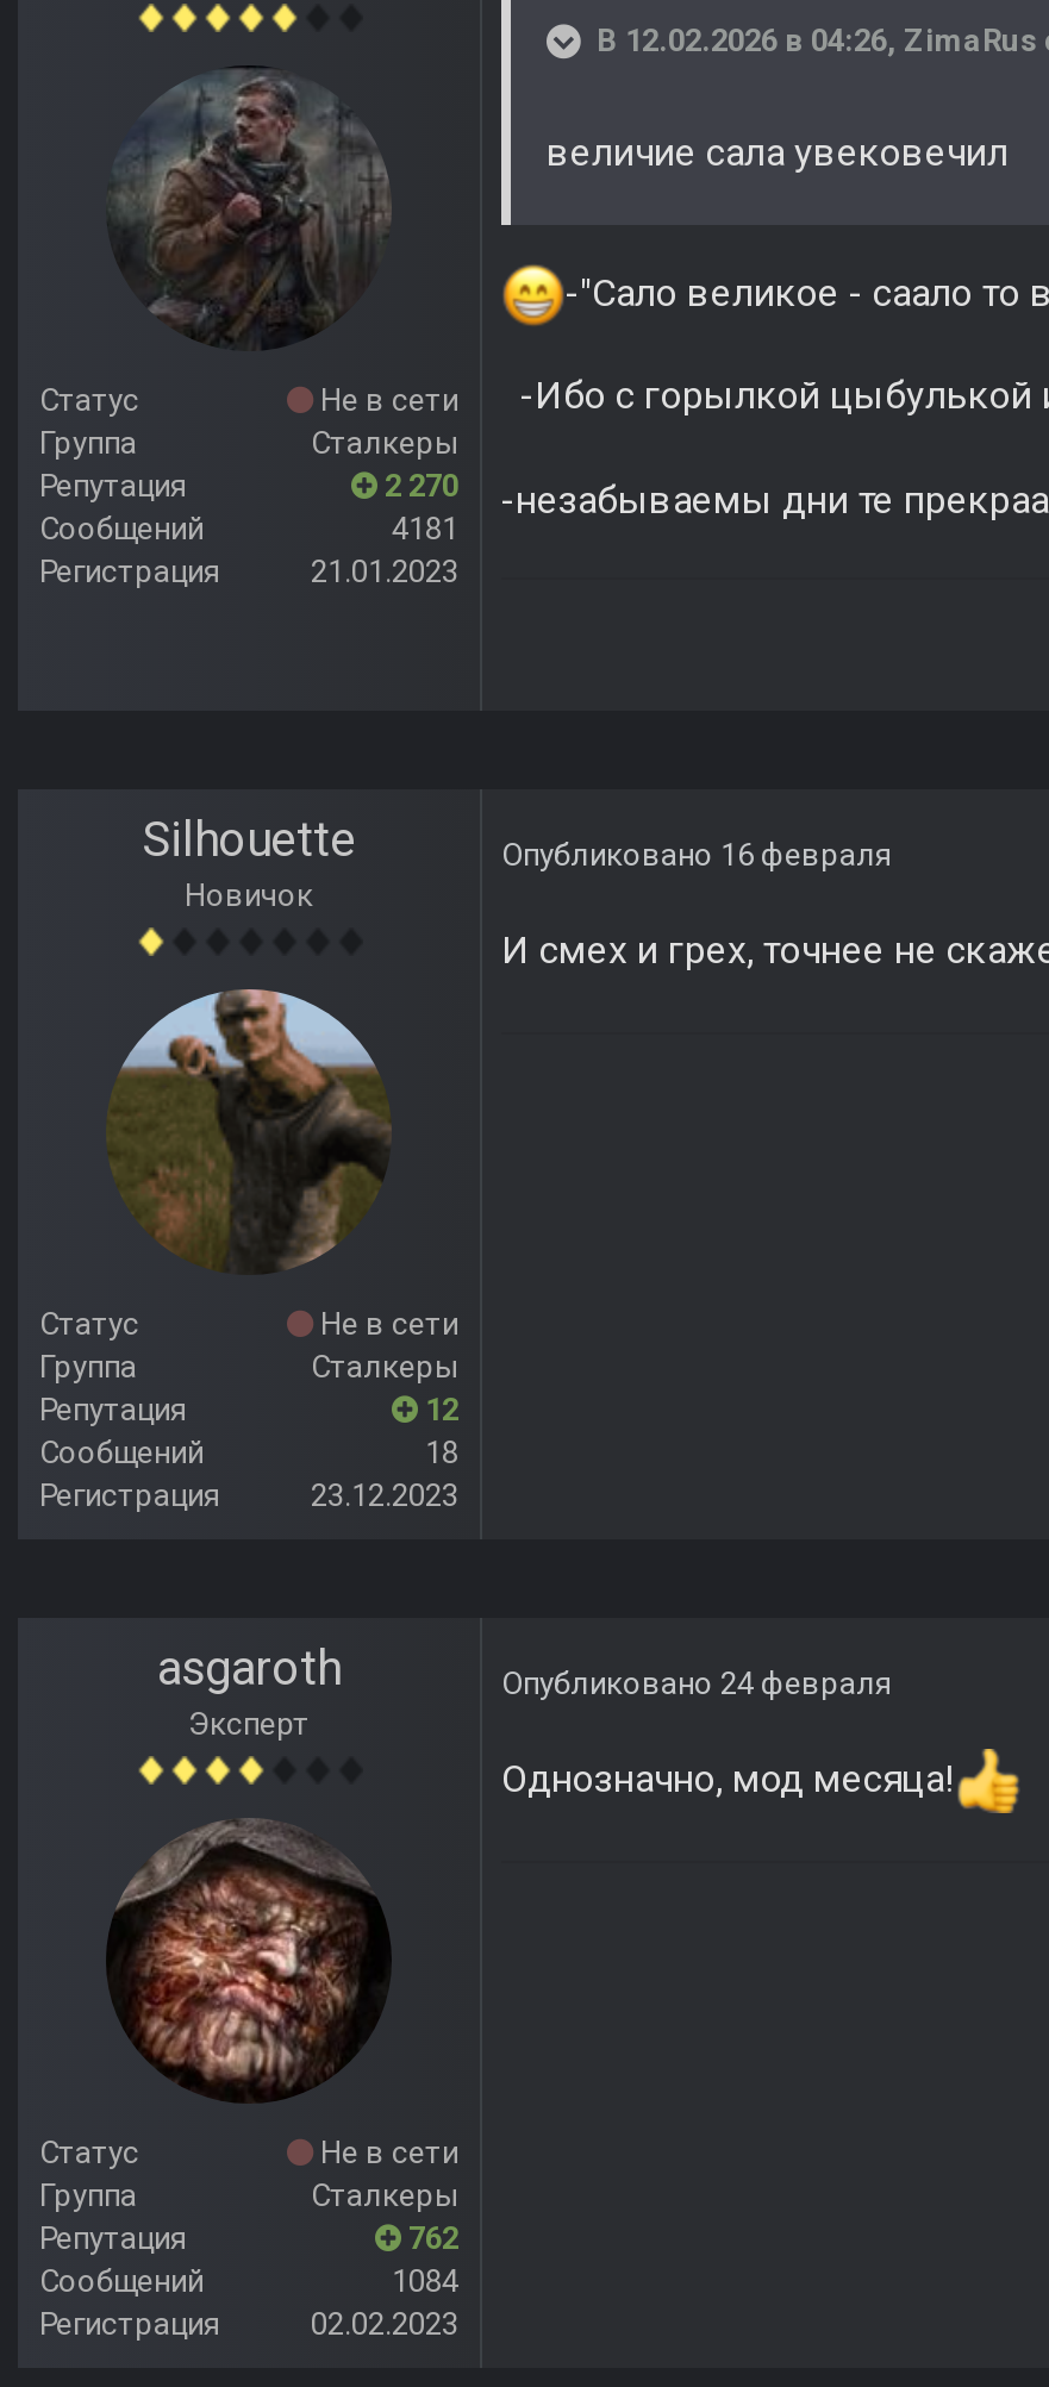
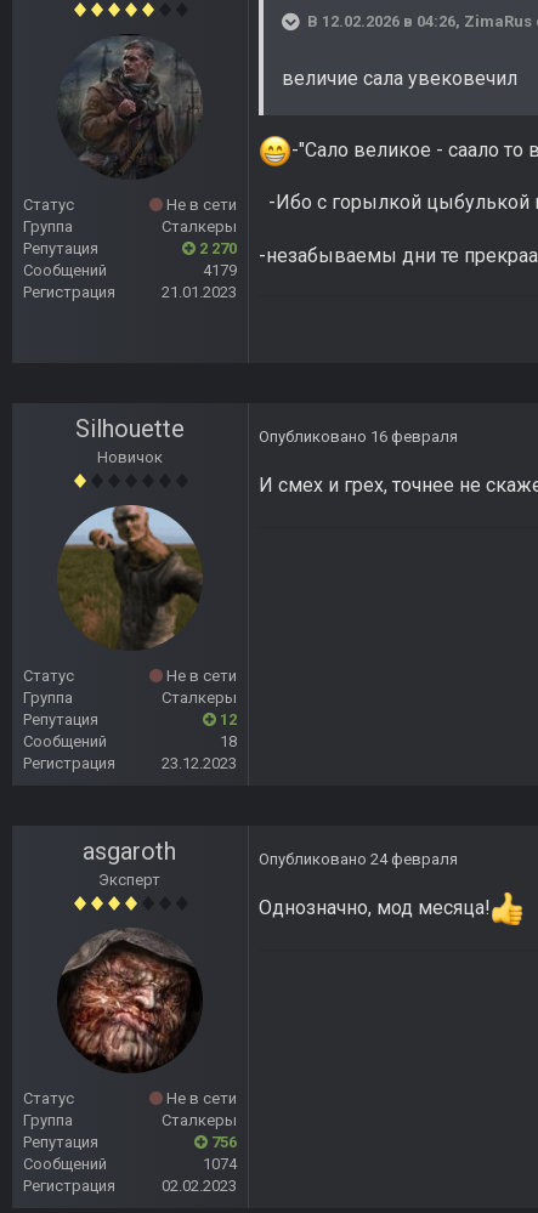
[392,511,458,547] 4181 -> [203,261,237,280] 4179
[401,2221,458,2257] 762 -> [208,1133,237,1151] 756
[392,2264,458,2299] 1084 -> [203,1155,237,1173] 1074

